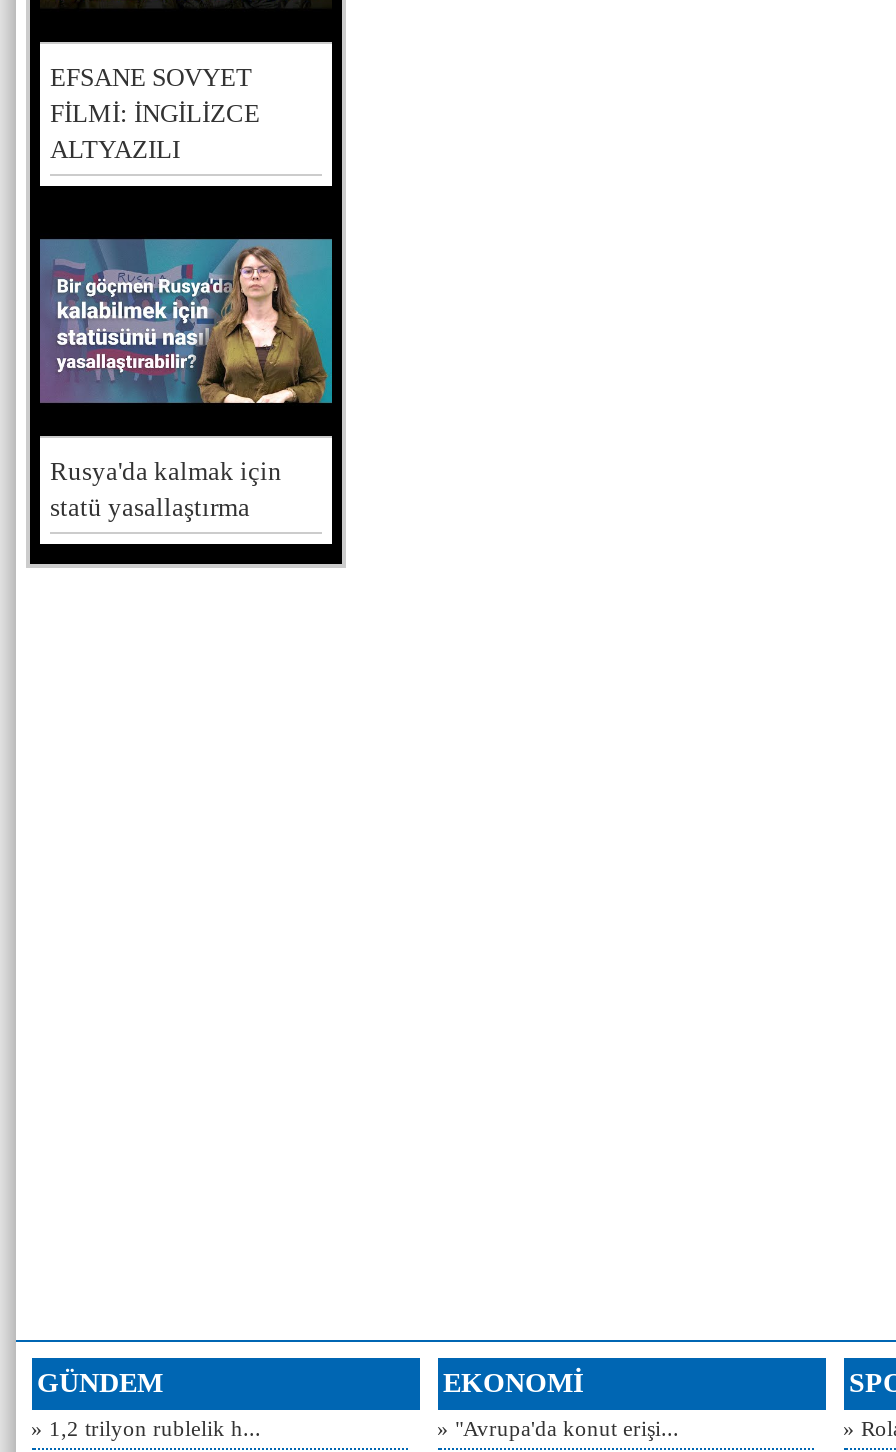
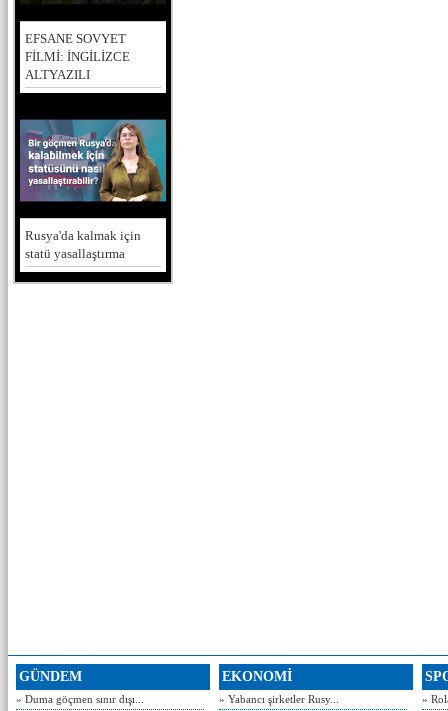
[31,1417,261,1441] » 1,2 trilyon rublelik h... -> [15,693,143,705] » Duma göçmen sınır dışı...
[437,1417,679,1441] » "Avrupa'da konut erişi... -> [218,693,338,705] » Yabancı şirketler Rusy...

